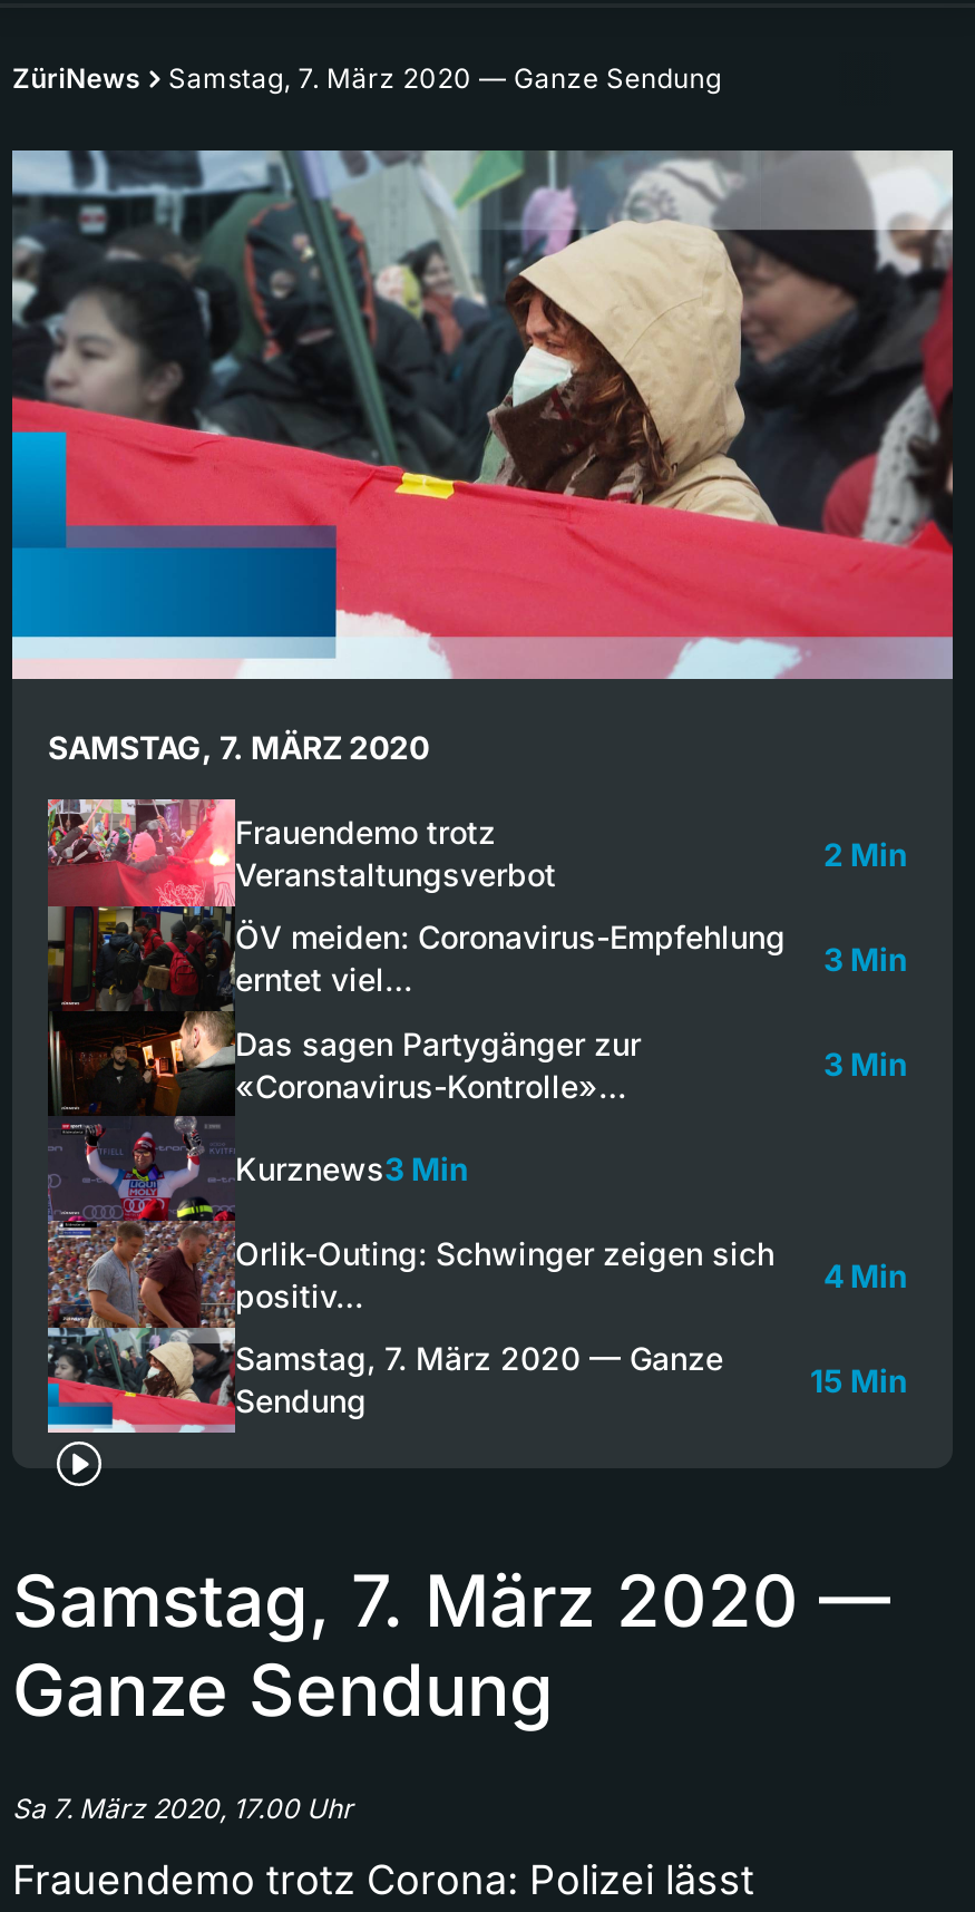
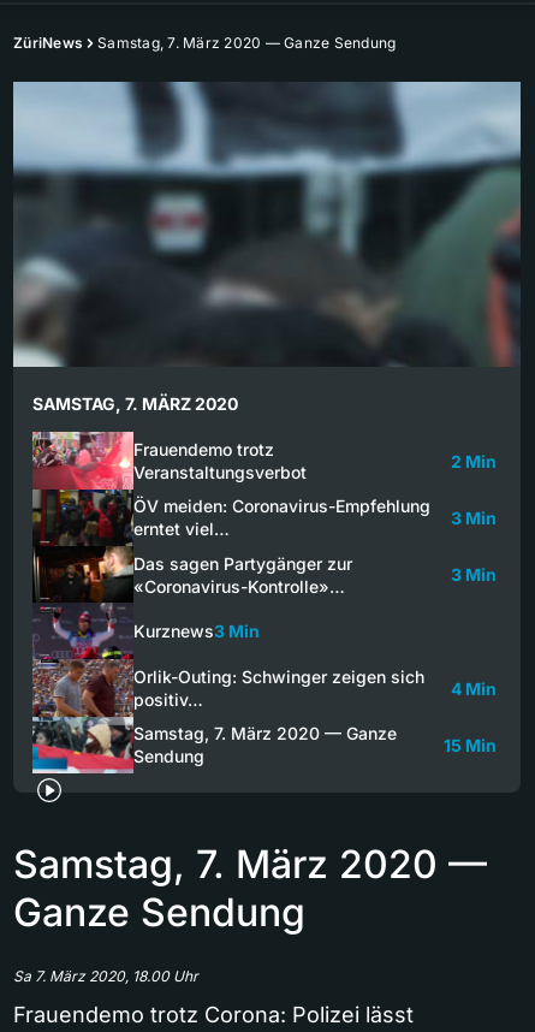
[10,148,955,681] [image] -> [12,81,522,368] [image]
[12,1791,353,1825] Sa 7. März 2020, 17.00 Uhr -> [13,967,198,985] Sa 7. März 2020, 18.00 Uhr

